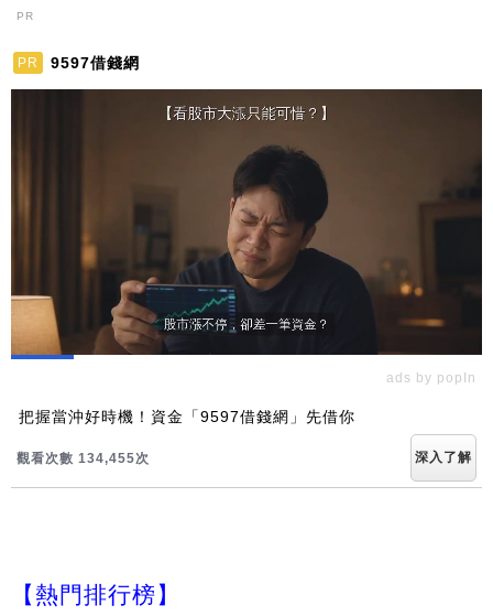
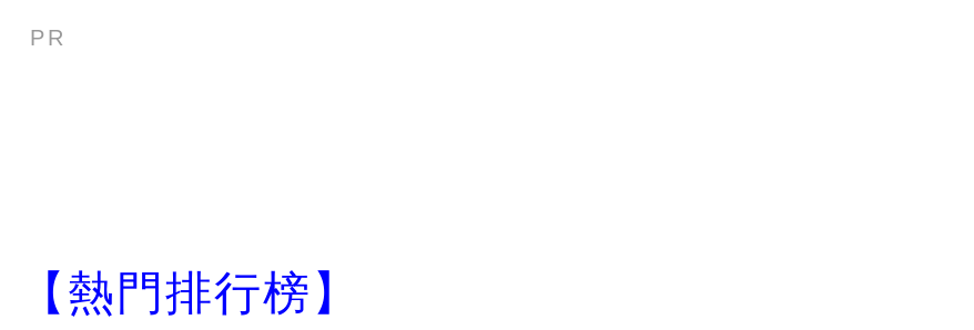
[18,54,140,72] PR | 9597借錢網 -> none
[10,88,483,466] [image] | ads by popIn | 把握當沖好時機！資金「9597借錢網」先借你 | 觀看次數 134,455次 | 深入了解 -> none

